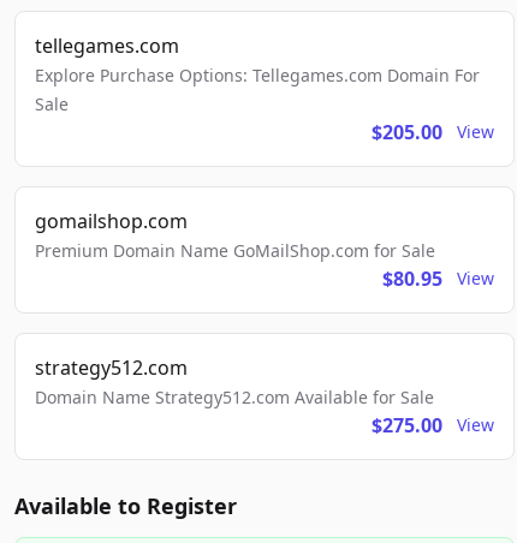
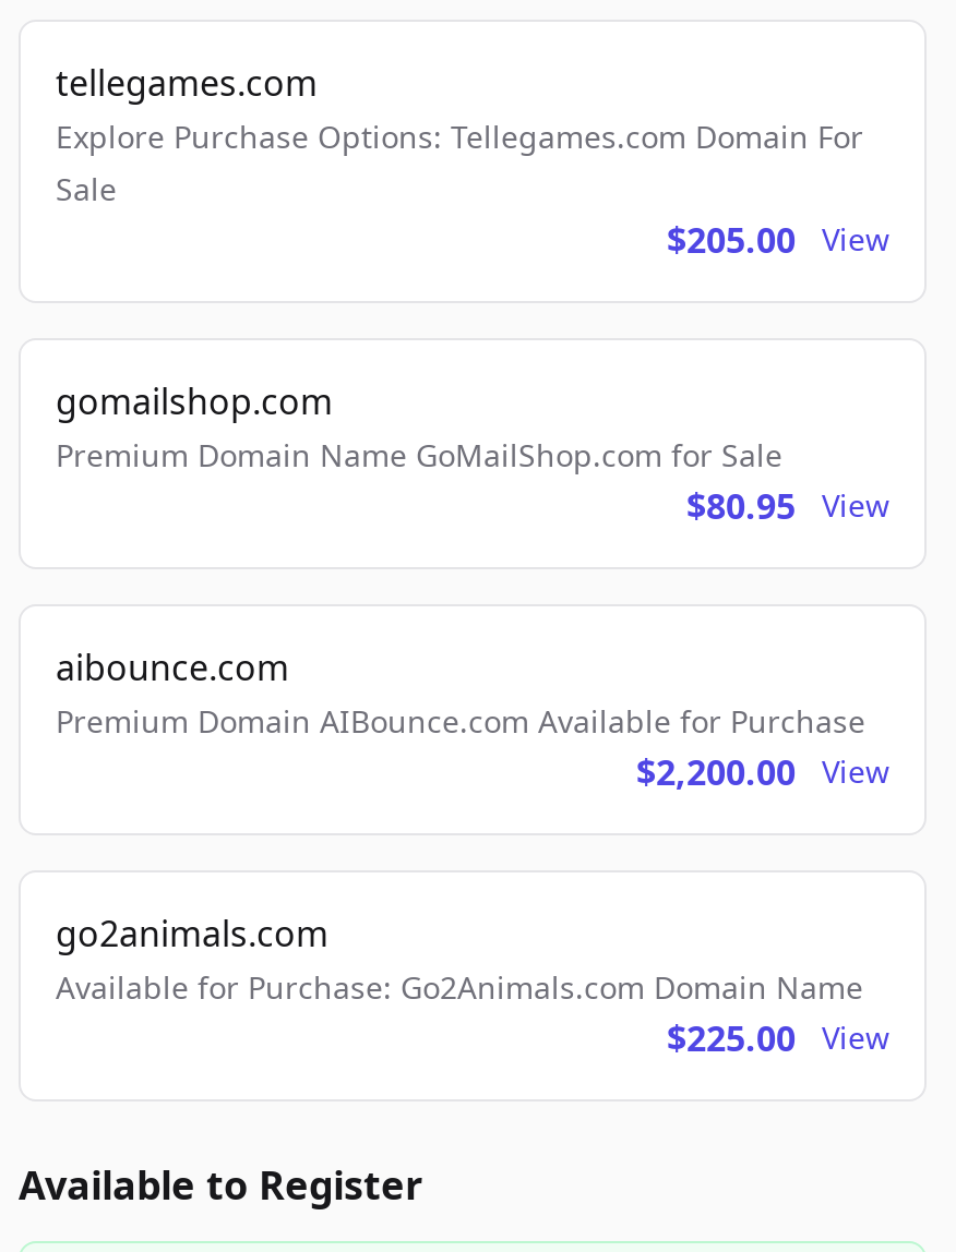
[35,354,442,438] strategy512.com | Domain Name Strategy512.com Available for Sale | $275.00 -> [56,643,889,1062] aibounce.com | Premium Domain AIBounce.com Available for Purchase | $2,200.00 | View | go2animals.com | Available for Purchase: Go2Animals.com Domain Name | $225.00

